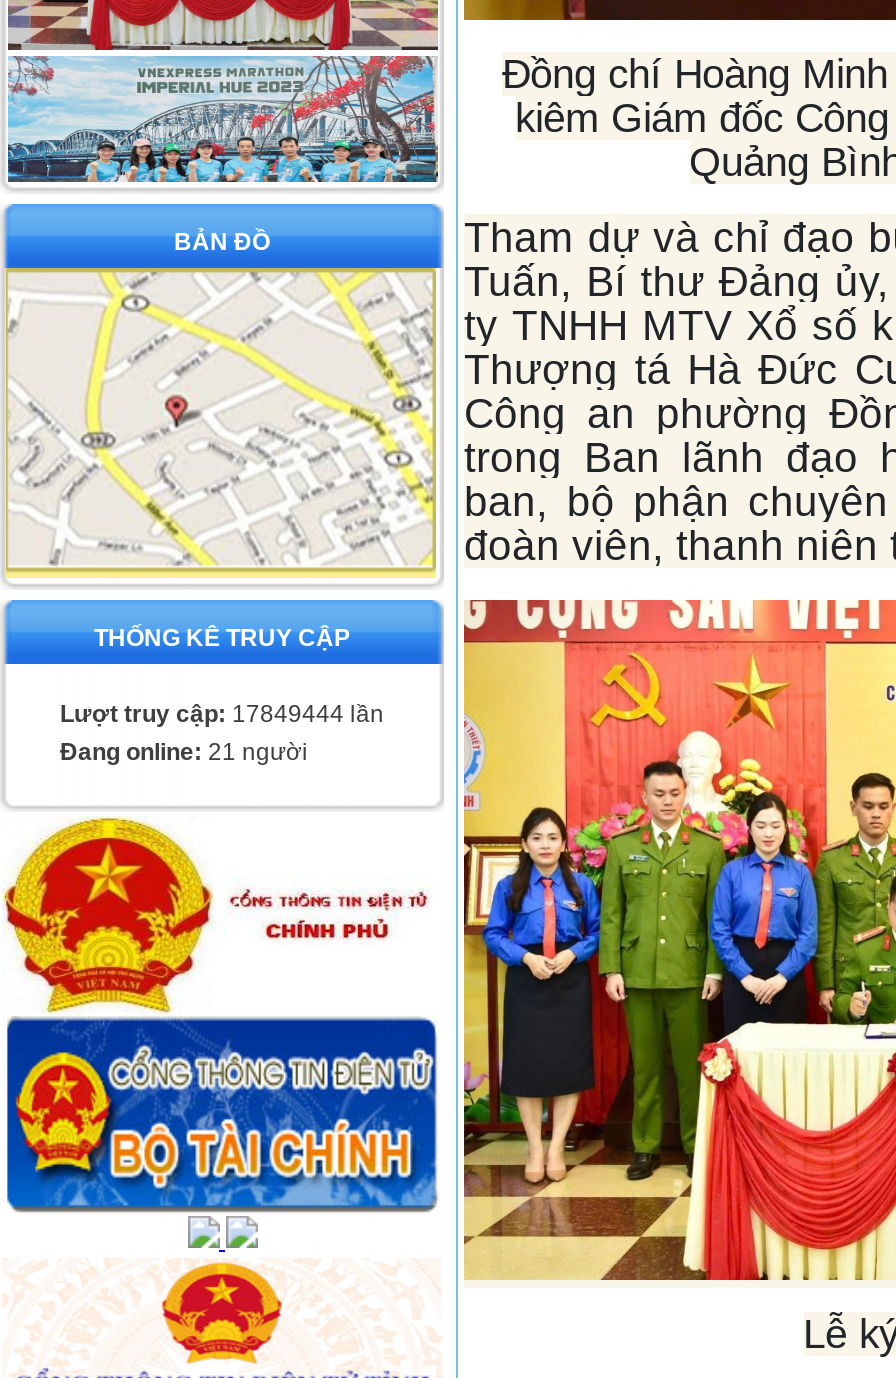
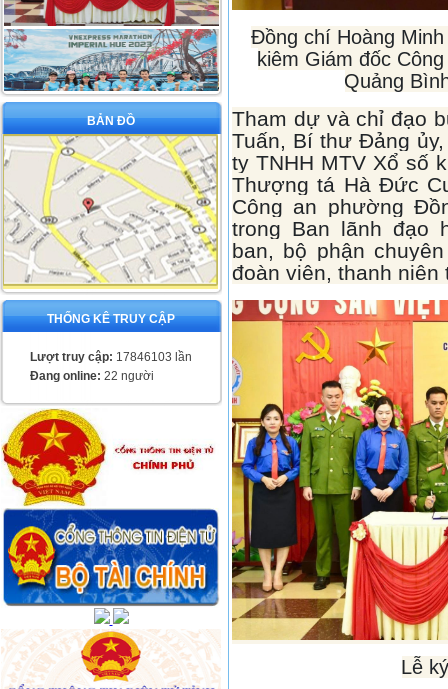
[60,700,384,728] Lượt truy cập: 17849444 lần -> [30,350,192,364] Lượt truy cập: 17846103 lần
[60,738,308,766] Đang online: 21 người -> [30,369,154,383] Đang online: 22 người

